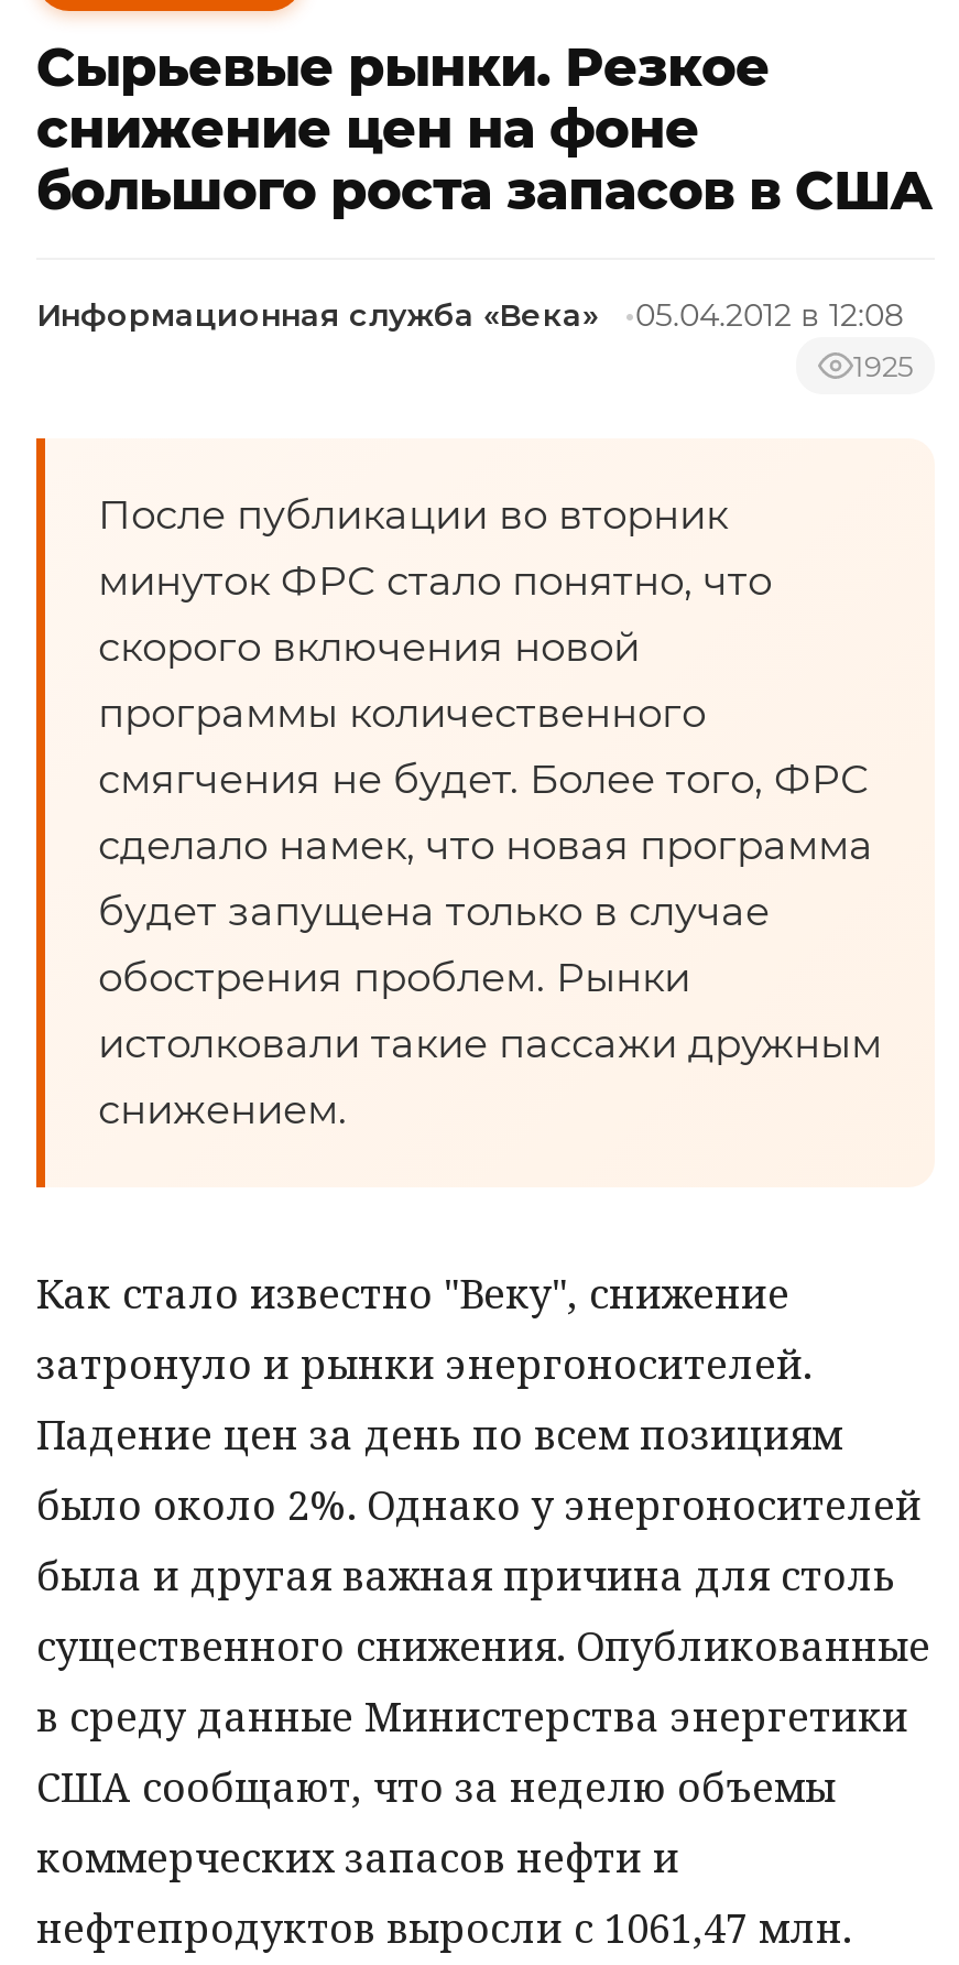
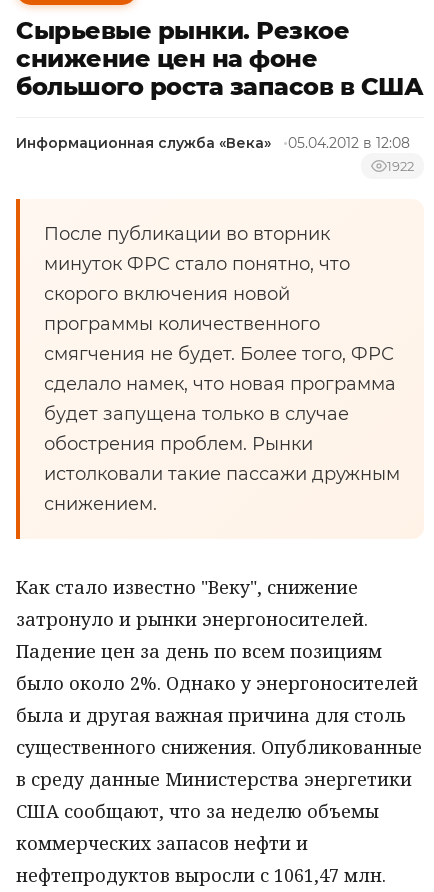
[853,348,913,383] 1925 -> [387,158,414,174] 1922

